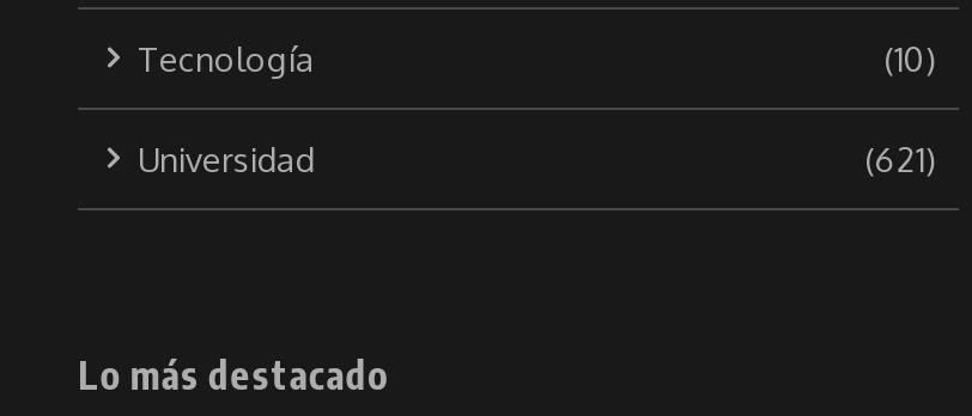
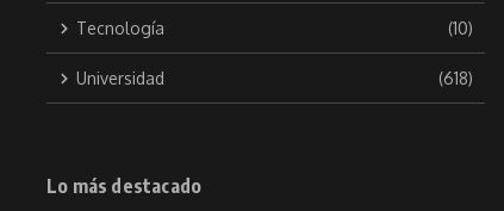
[865,139,935,179] (621) -> [438,68,473,88] (618)

